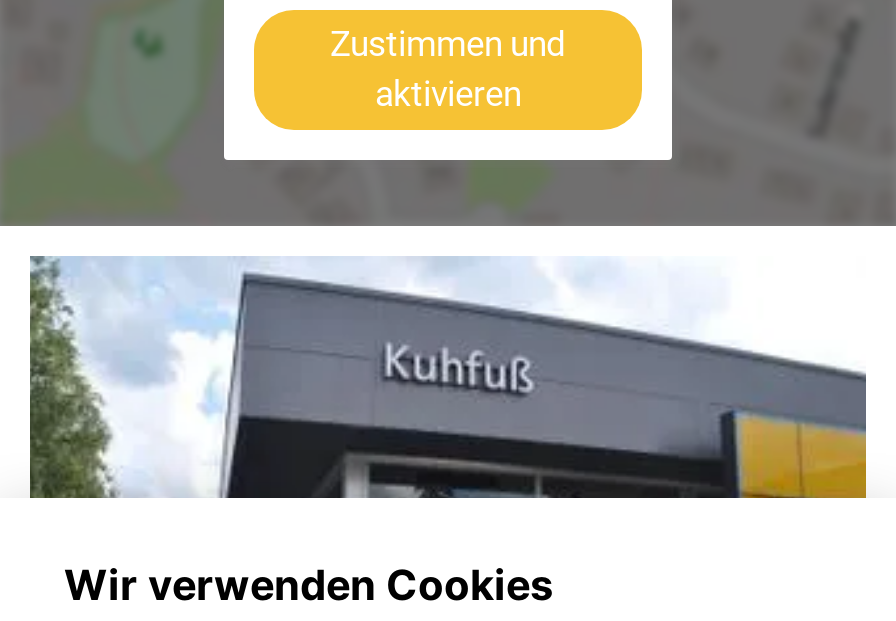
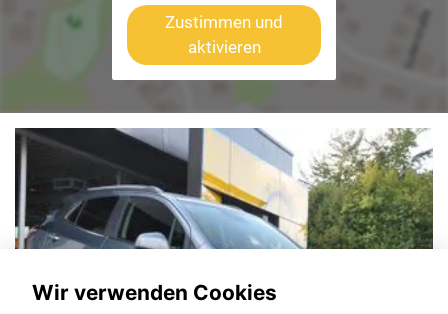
[28,256,868,500] [image] -> [14,127,434,250] [image]

